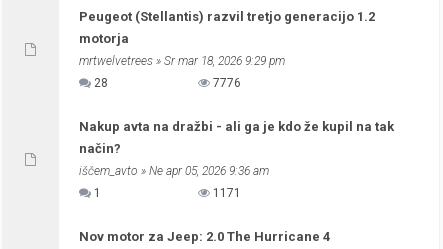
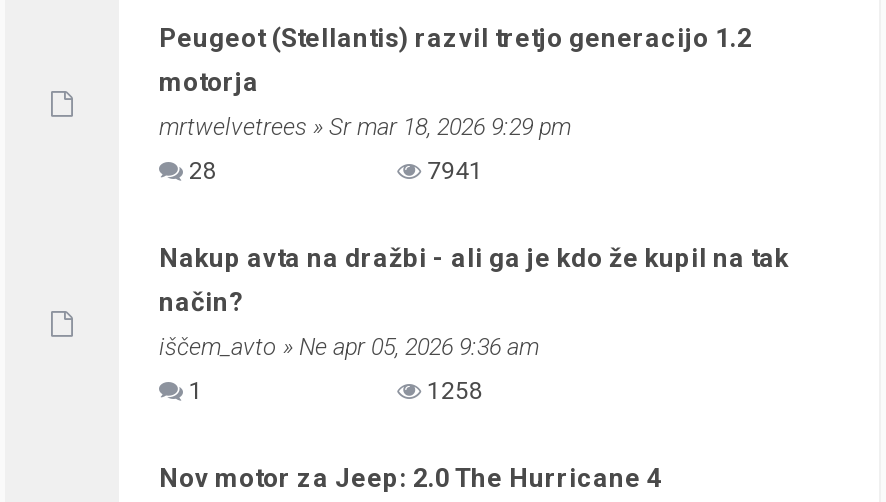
[213,76,241,90] 7776 -> [427,157,483,185] 7941
[213,186,241,200] 1171 -> [427,377,483,405] 1258

